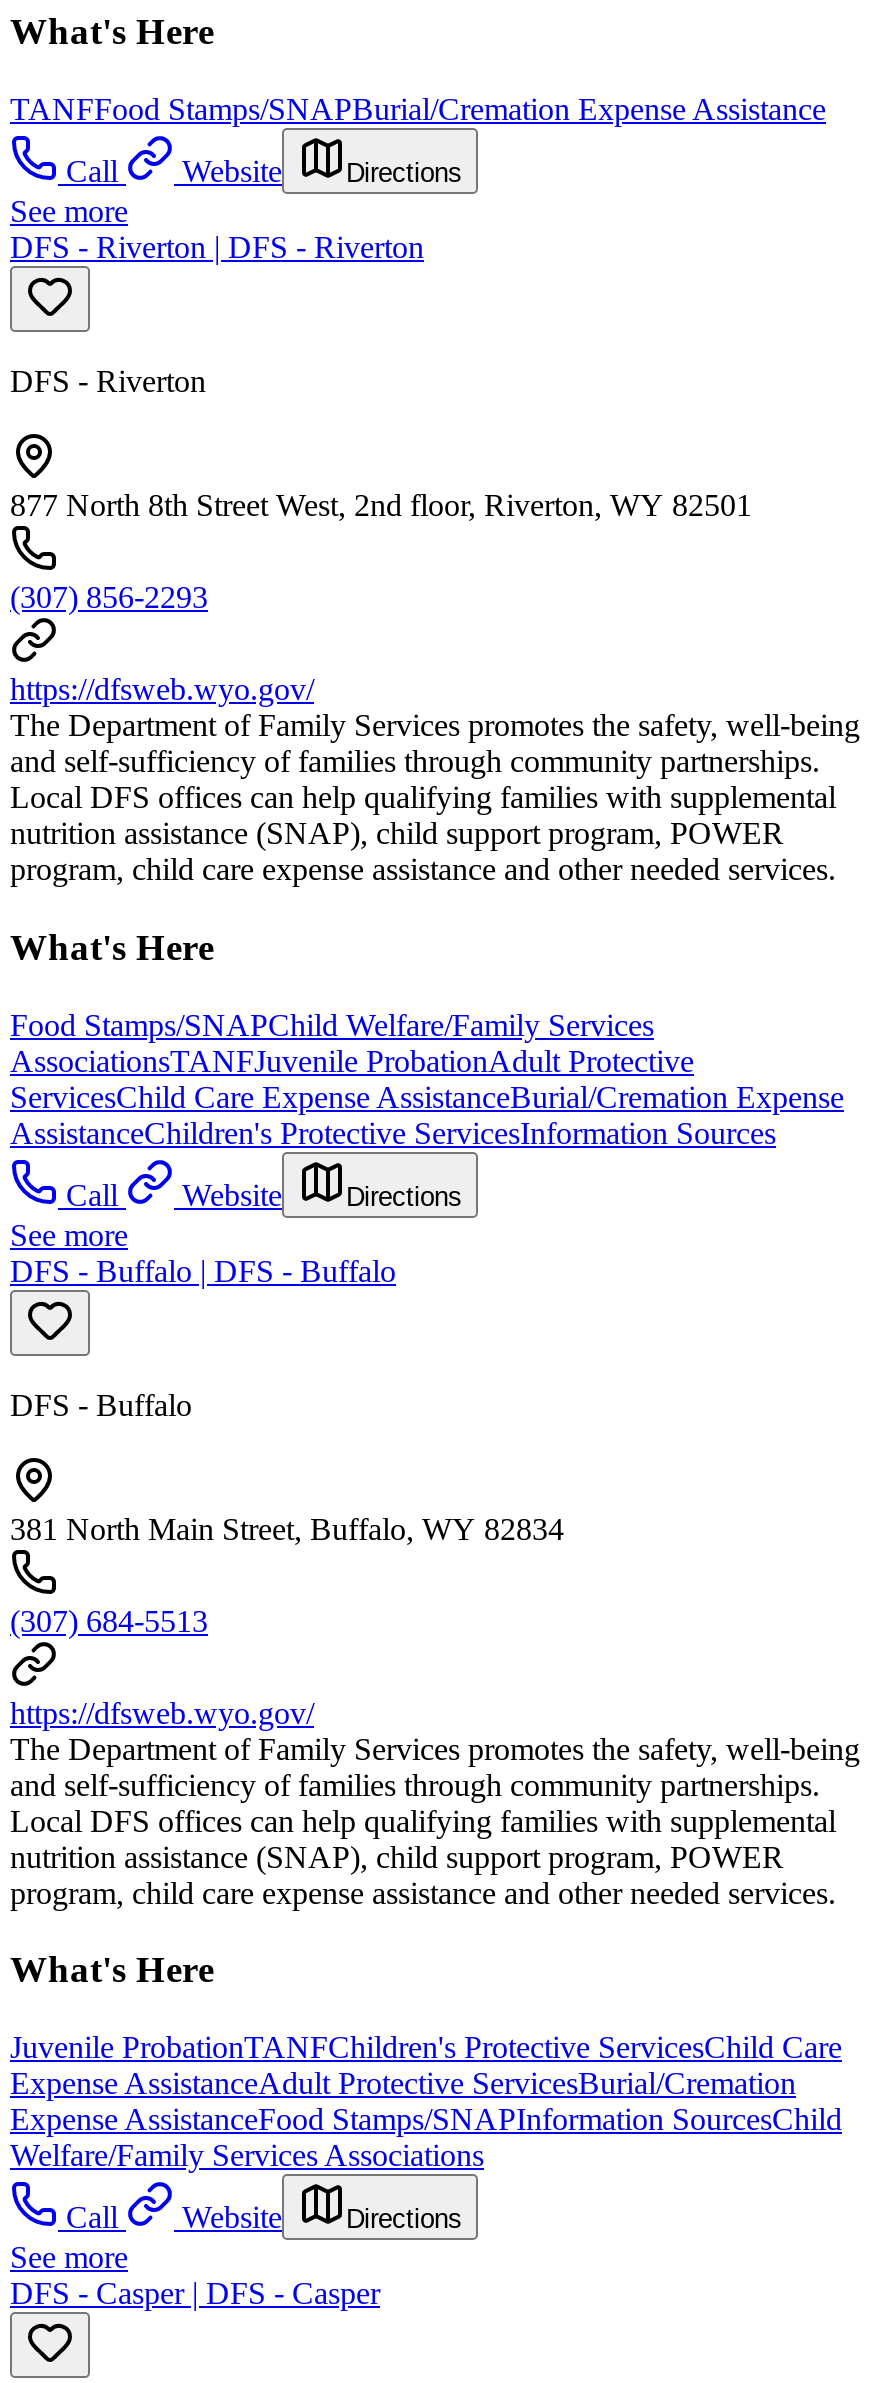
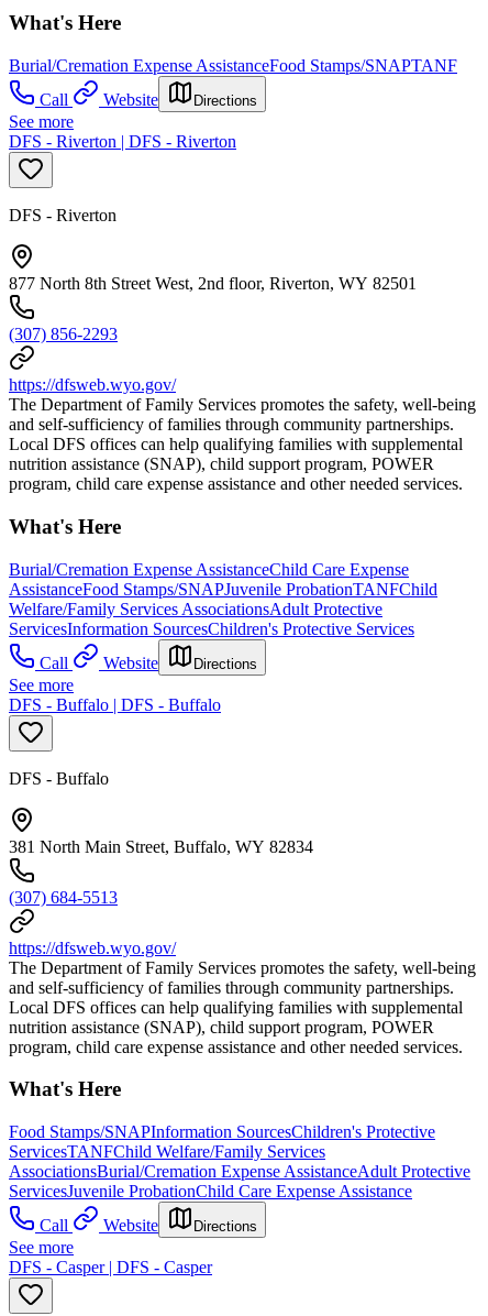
[10,92,826,126] TANFFood Stamps/SNAPBurial/Cremation Expense Assistance -> [9,56,457,75] Burial/Cremation Expense AssistanceFood Stamps/SNAPTANF
[10,1007,844,1149] Food Stamps/SNAPChild Welfare/Family Services | AssociationsTANFJuvenile ProbationAdult Protective | ServicesChild Care Expense AssistanceBurial/Cremation Expense | AssistanceChildren's Protective ServicesInformation Sources -> [9,560,437,638] Burial/Cremation Expense AssistanceChild Care Expense | AssistanceFood Stamps/SNAPJuvenile ProbationTANFChild | Welfare/Family Services AssociationsAdult Protective | ServicesInformation SourcesChildren's Protective Services
[10,2030,842,2172] Juvenile ProbationTANFChildren's Protective ServicesChild Care | Expense AssistanceAdult Protective ServicesBurial/Cremation | Expense AssistanceFood Stamps/SNAPInformation SourcesChild | Welfare/Family Services Associations -> [9,1122,470,1200] Food Stamps/SNAPInformation SourcesChildren's Protective | ServicesTANFChild Welfare/Family Services | AssociationsBurial/Cremation Expense AssistanceAdult Protective | ServicesJuvenile ProbationChild Care Expense Assistance

